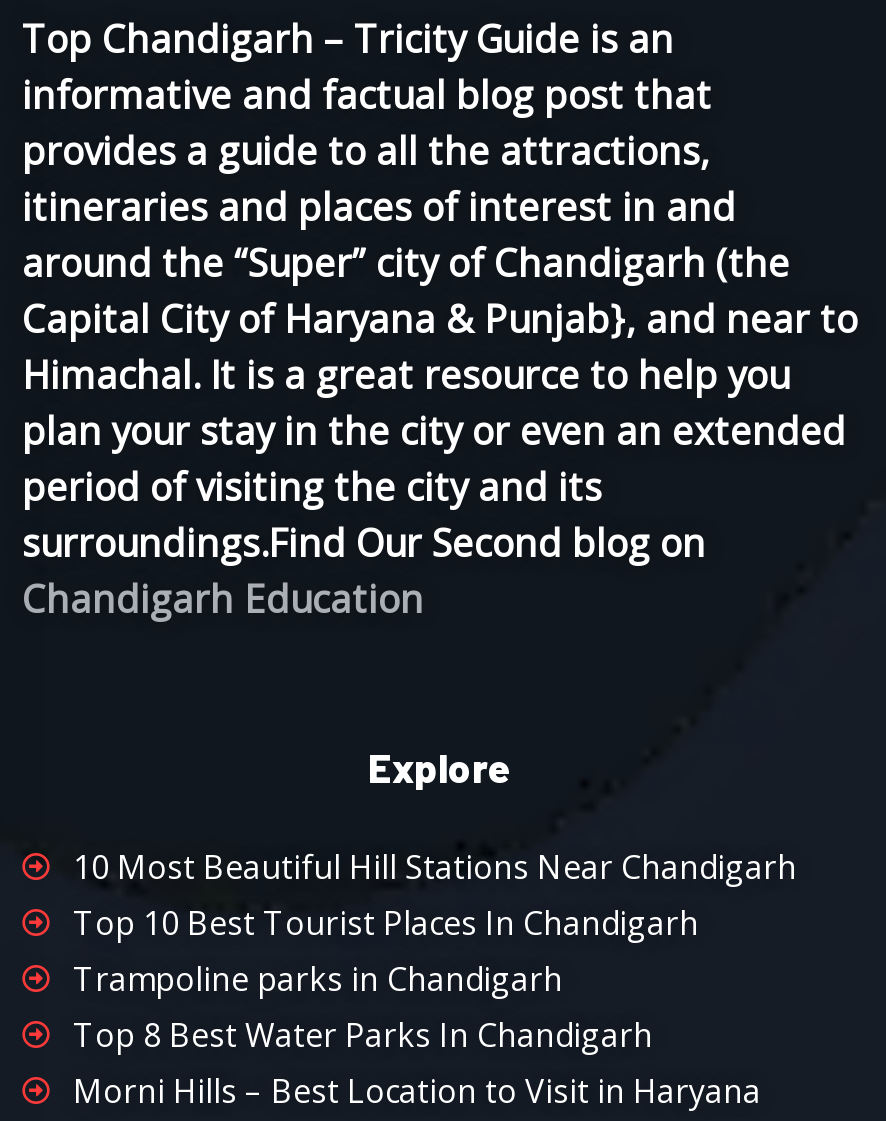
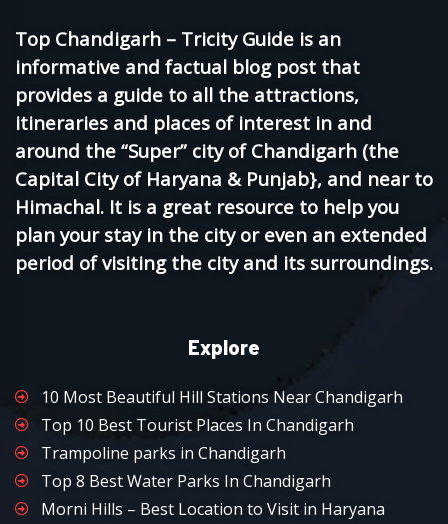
[22,461,706,623] period of visiting the city and its | surroundings.Find Our Second blog on | Chandigarh Education -> [15,250,433,275] period of visiting the city and its surroundings.

